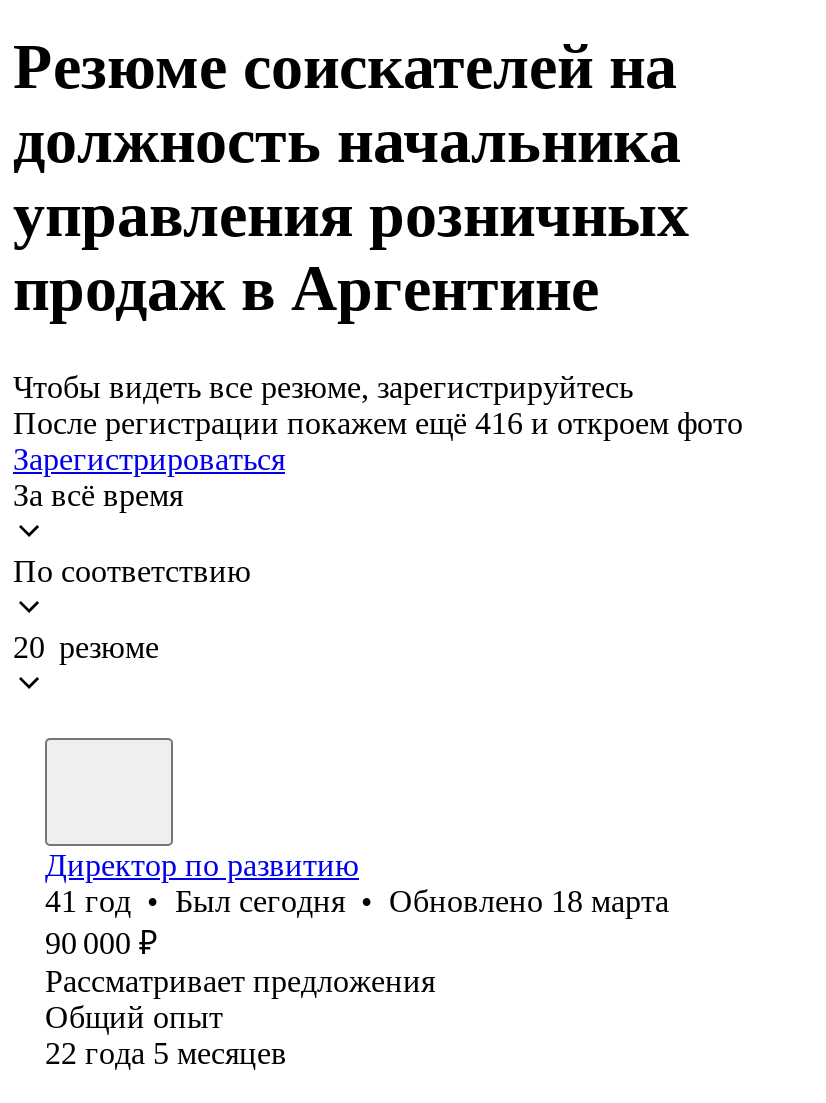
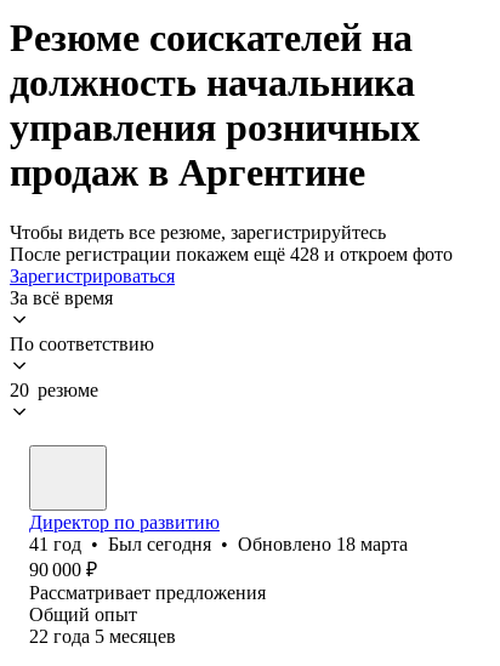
[13,406,743,440] После регистрации покажем ещё 416 и откроем фото -> [10,244,453,264] После регистрации покажем ещё 428 и откроем фото

